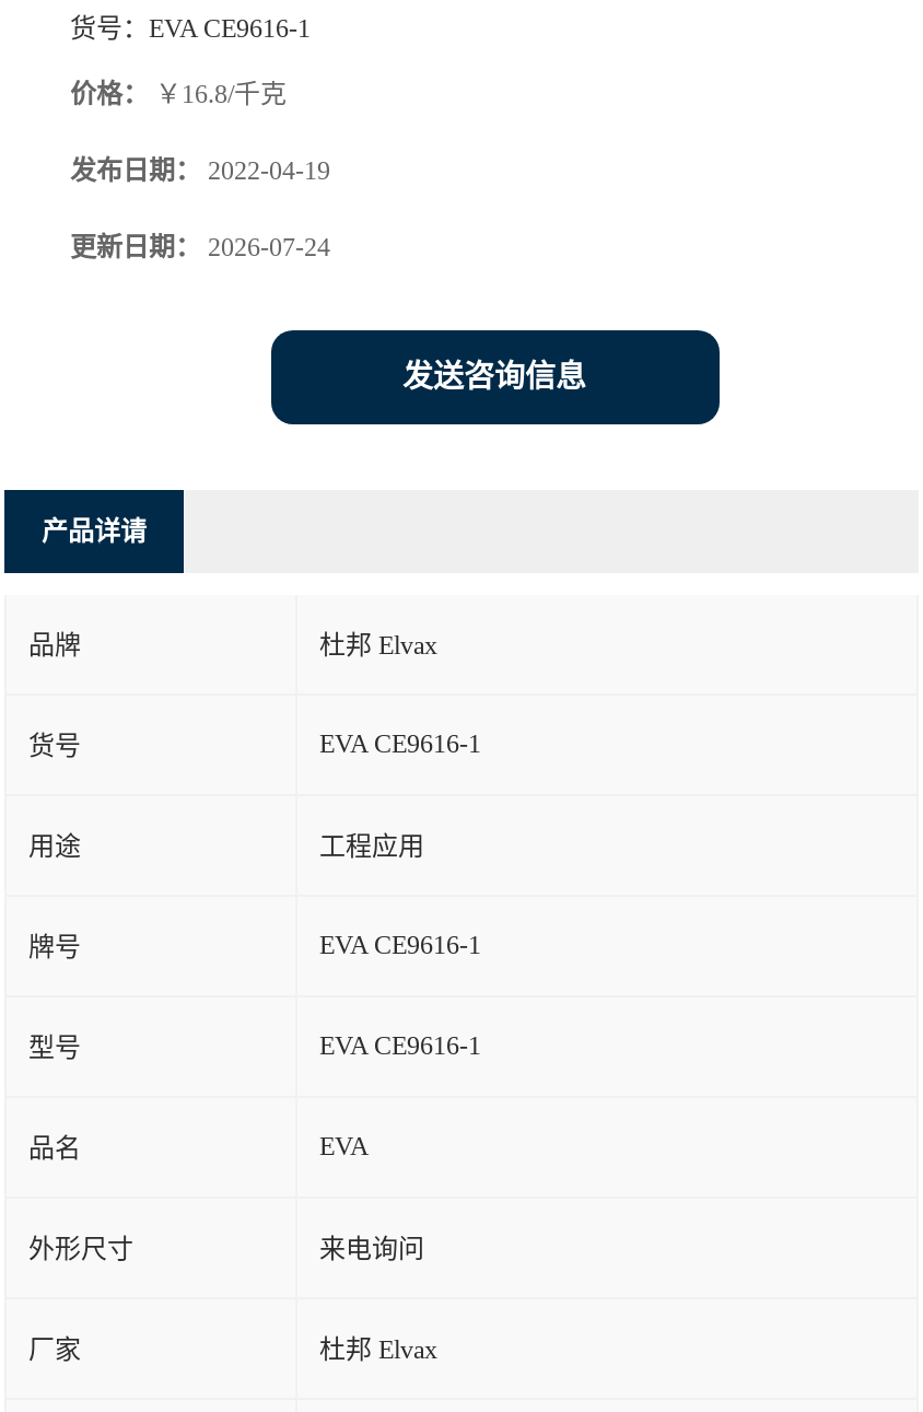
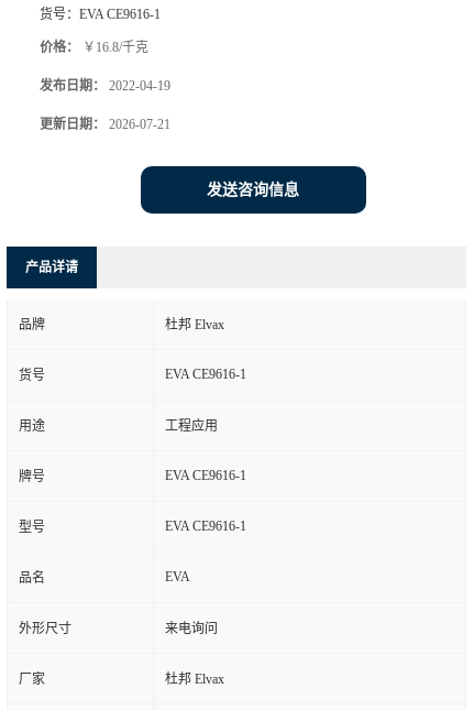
[70,232,330,262] 更新日期：2026-07-24 -> [40,117,170,132] 更新日期：2026-07-21

